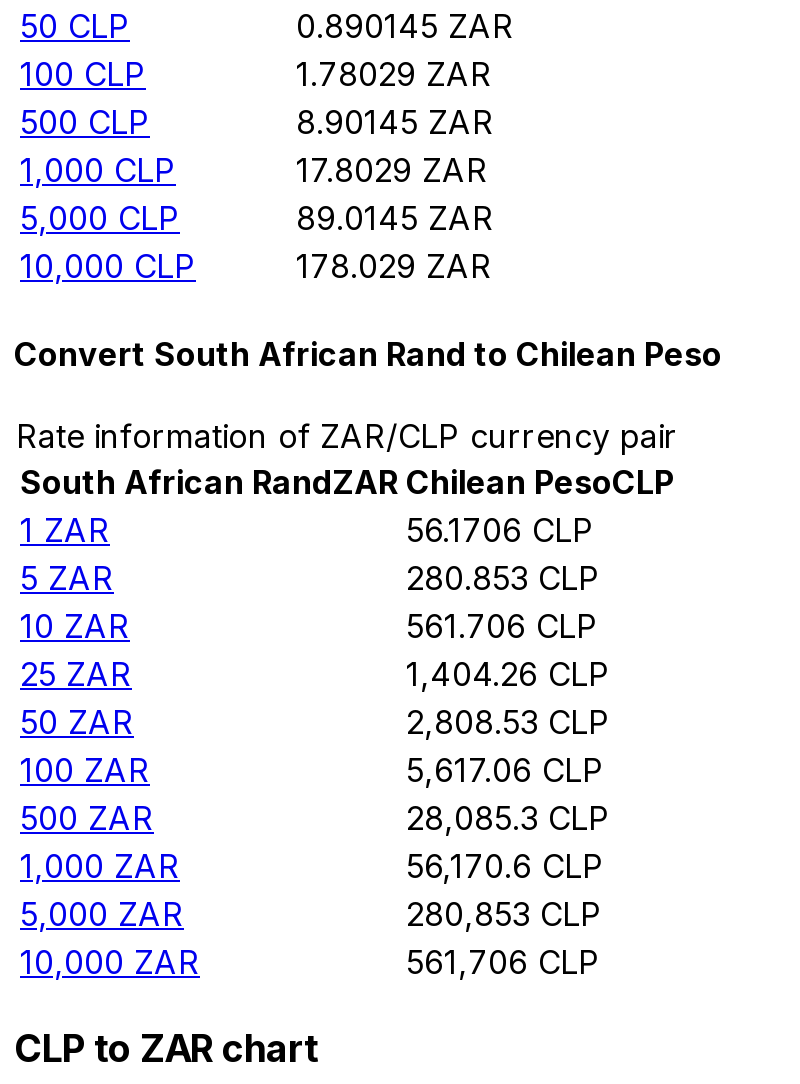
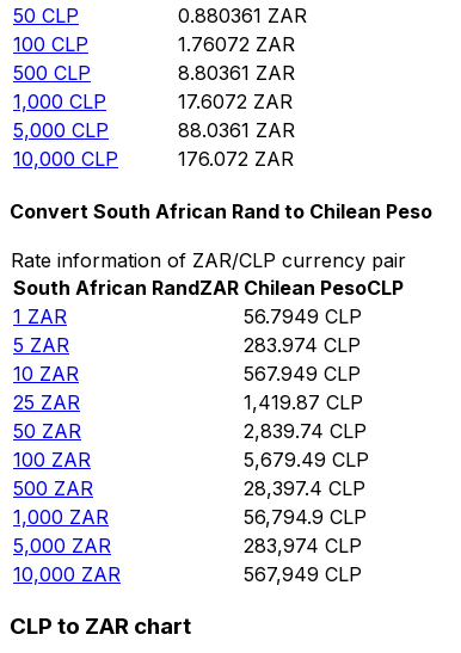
[296,6,514,46] 0.890145 ZAR -> [178,3,307,27] 0.880361 ZAR
[296,54,492,94] 1.78029 ZAR -> [178,32,295,56] 1.76072 ZAR
[296,102,494,142] 8.90145 ZAR -> [178,61,295,85] 8.80361 ZAR
[296,150,488,190] 17.8029 ZAR -> [178,89,293,113] 17.6072 ZAR
[296,198,494,238] 89.0145 ZAR -> [178,118,295,142] 88.0361 ZAR
[296,246,492,286] 178.029 ZAR -> [178,147,294,170] 176.072 ZAR
[406,511,594,551] 56.1706 CLP -> [244,305,362,329] 56.7949 CLP
[406,559,600,599] 280.853 CLP -> [244,333,361,357] 283.974 CLP
[406,607,598,647] 561.706 CLP -> [244,362,361,386] 567.949 CLP
[406,655,610,695] 1,404.26 CLP -> [244,391,363,415] 1,419.87 CLP
[406,703,610,743] 2,808.53 CLP -> [244,419,367,443] 2,839.74 CLP
[406,751,604,791] 5,617.06 CLP -> [244,448,369,472] 5,679.49 CLP
[406,799,610,839] 28,085.3 CLP -> [244,477,365,501] 28,397.4 CLP
[406,847,604,887] 56,170.6 CLP -> [244,505,367,529] 56,794.9 CLP
[406,895,602,935] 280,853 CLP -> [244,534,362,558] 283,974 CLP
[406,943,600,983] 561,706 CLP -> [244,563,362,587] 567,949 CLP

